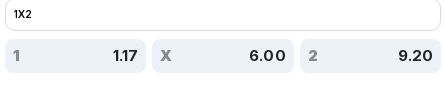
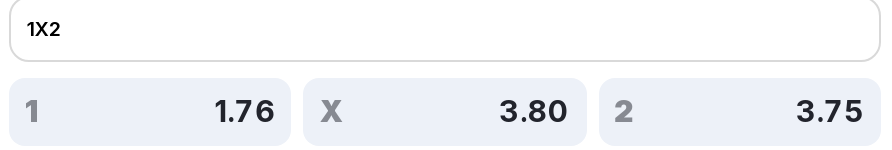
[113,46,172,65] 1.17 X -> [215,92,344,130] 1.76 X
[249,46,318,65] 6.00 2 -> [499,92,635,130] 3.80 2
[398,46,433,65] 9.20 -> [796,92,865,130] 3.75

